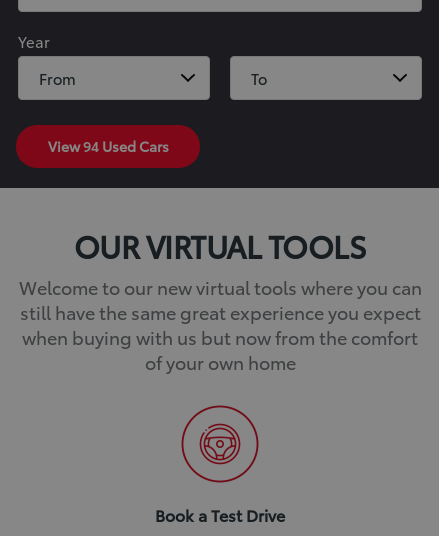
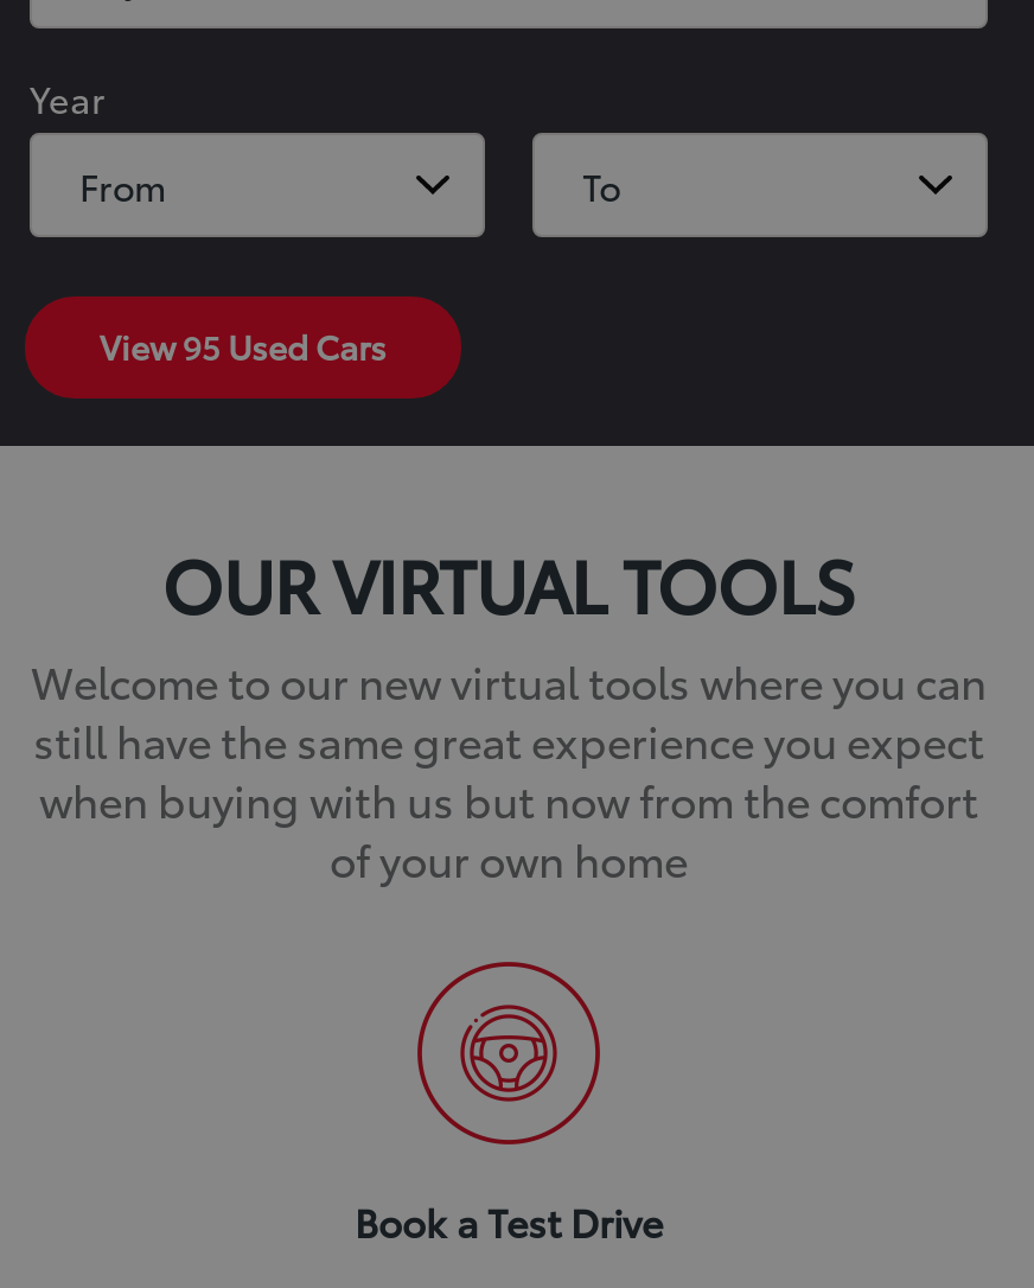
[47,136,168,156] View94 Used Cars -> [100,324,387,371] View95 Used Cars

